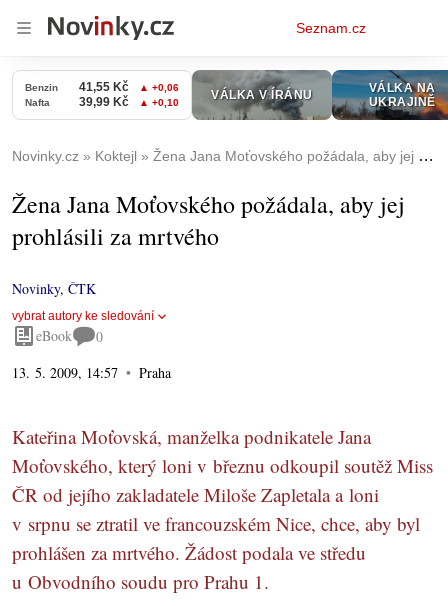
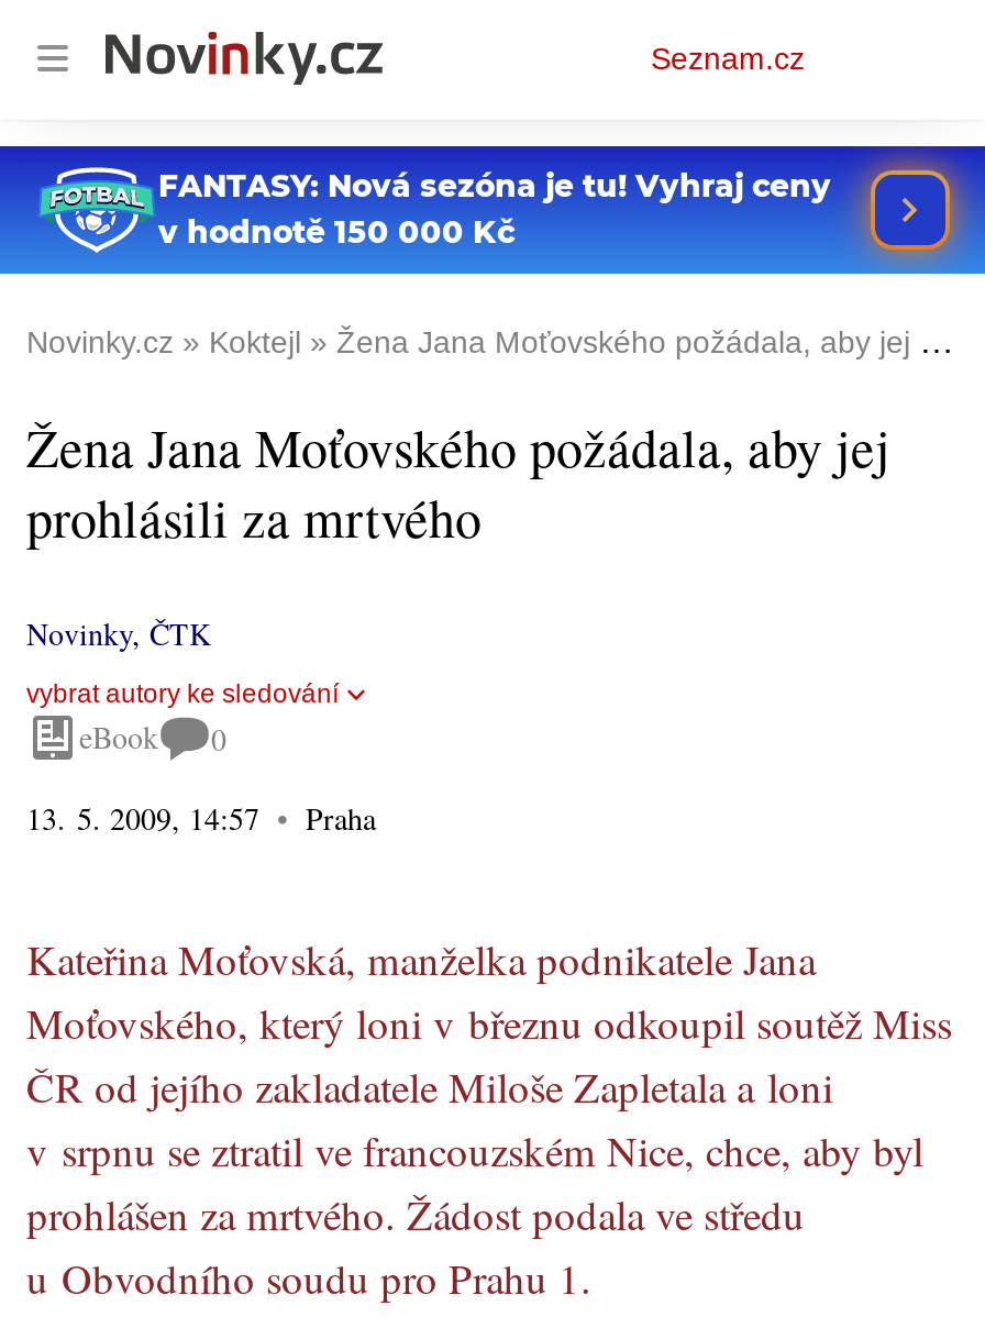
[3,68,445,125] [image] -> [7,144,978,276] [image]

